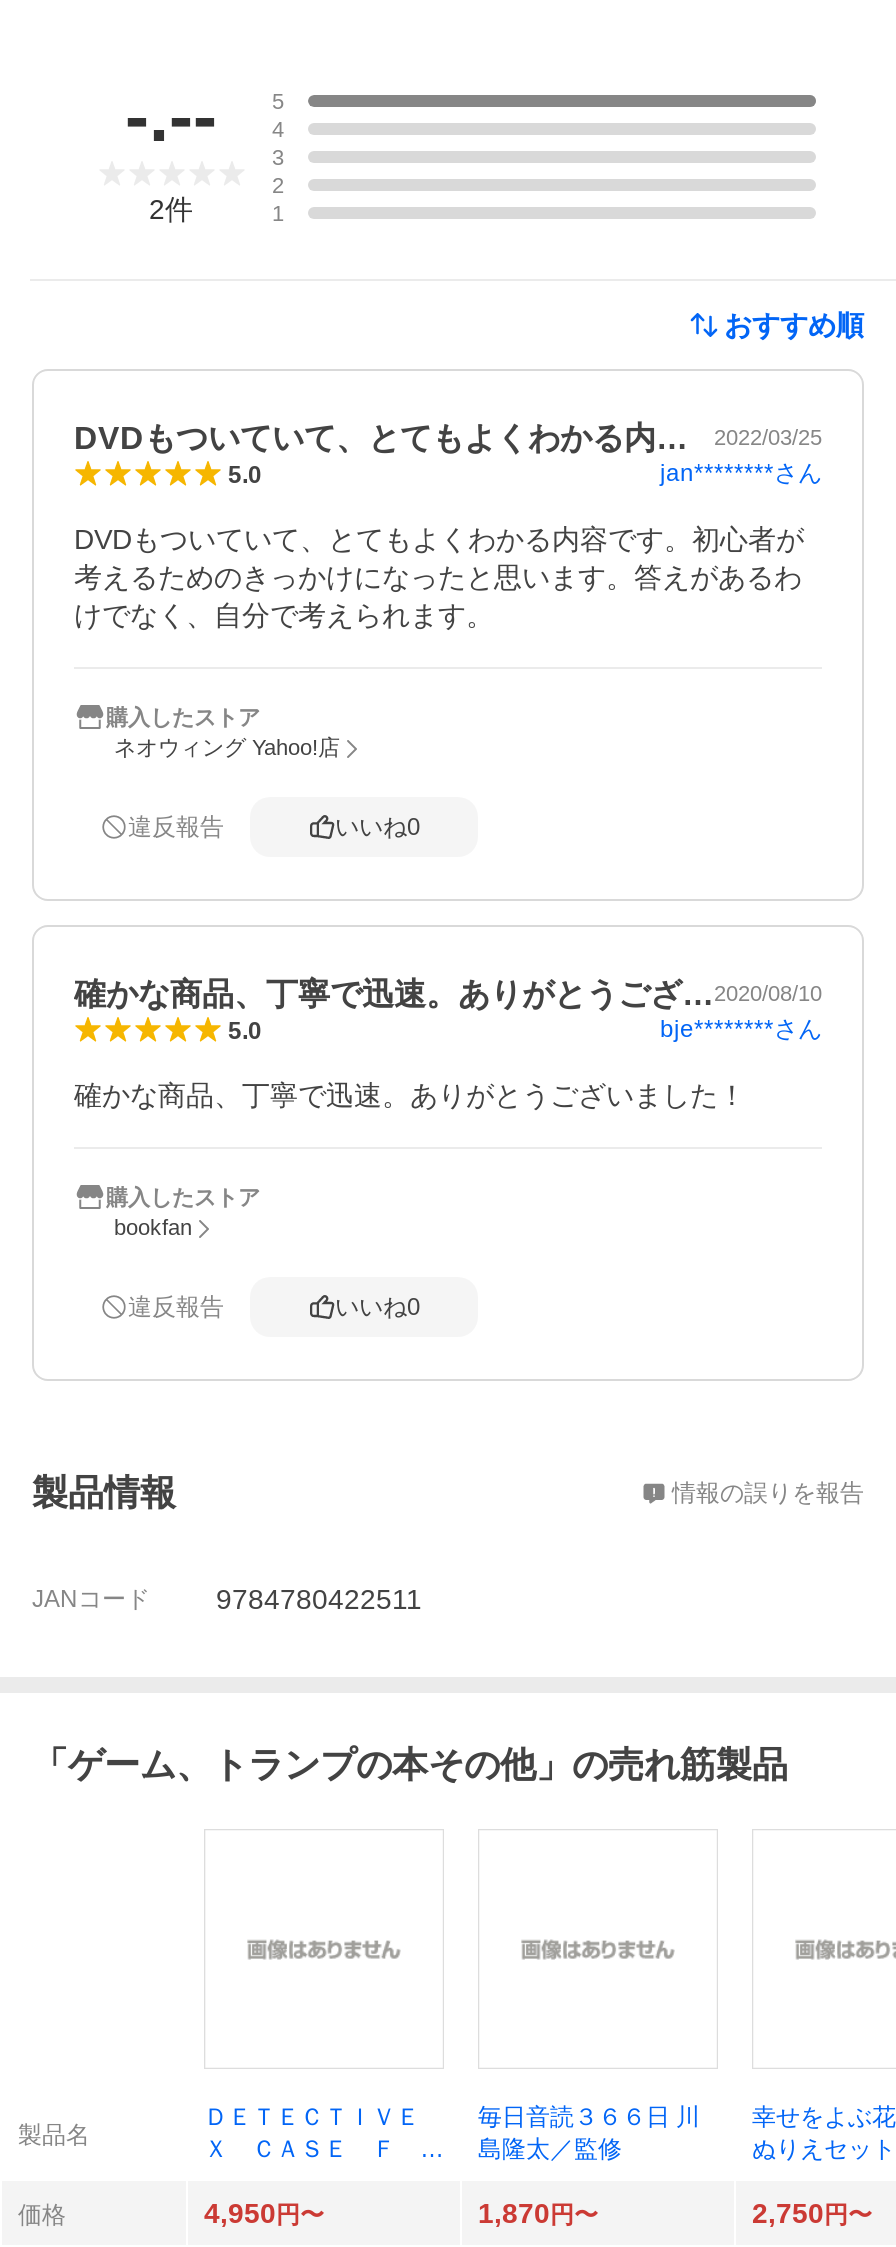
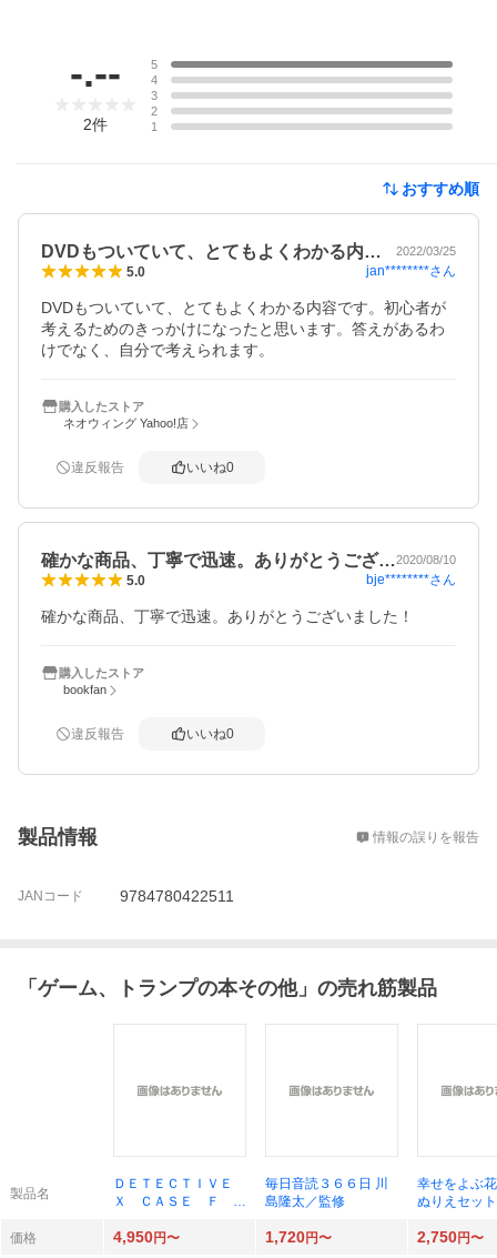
[478,2197,598,2229] 1,870円〜 -> [265,1228,332,1246] 1,720円〜

